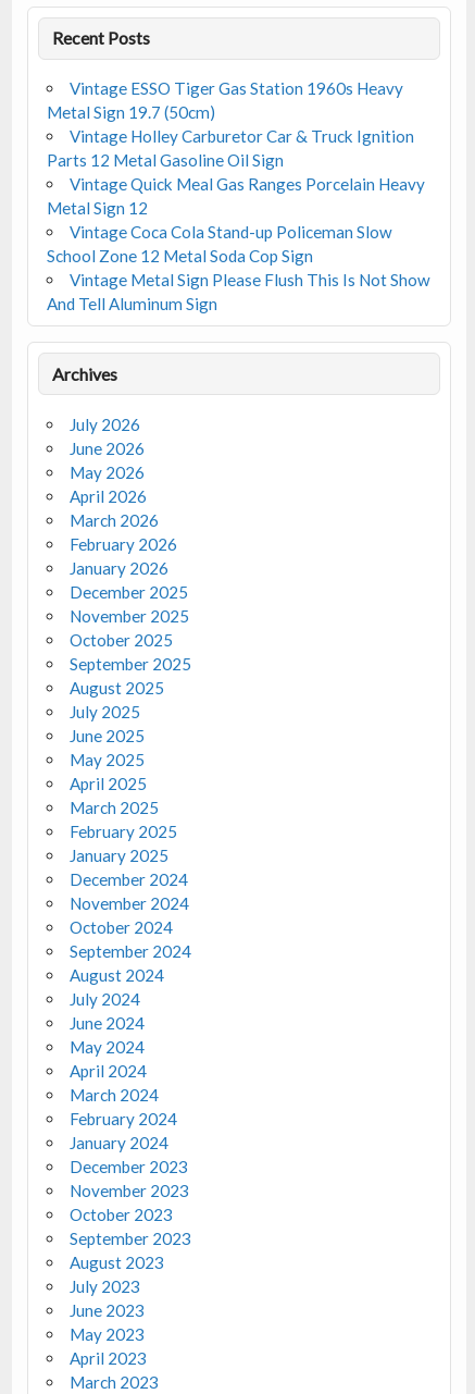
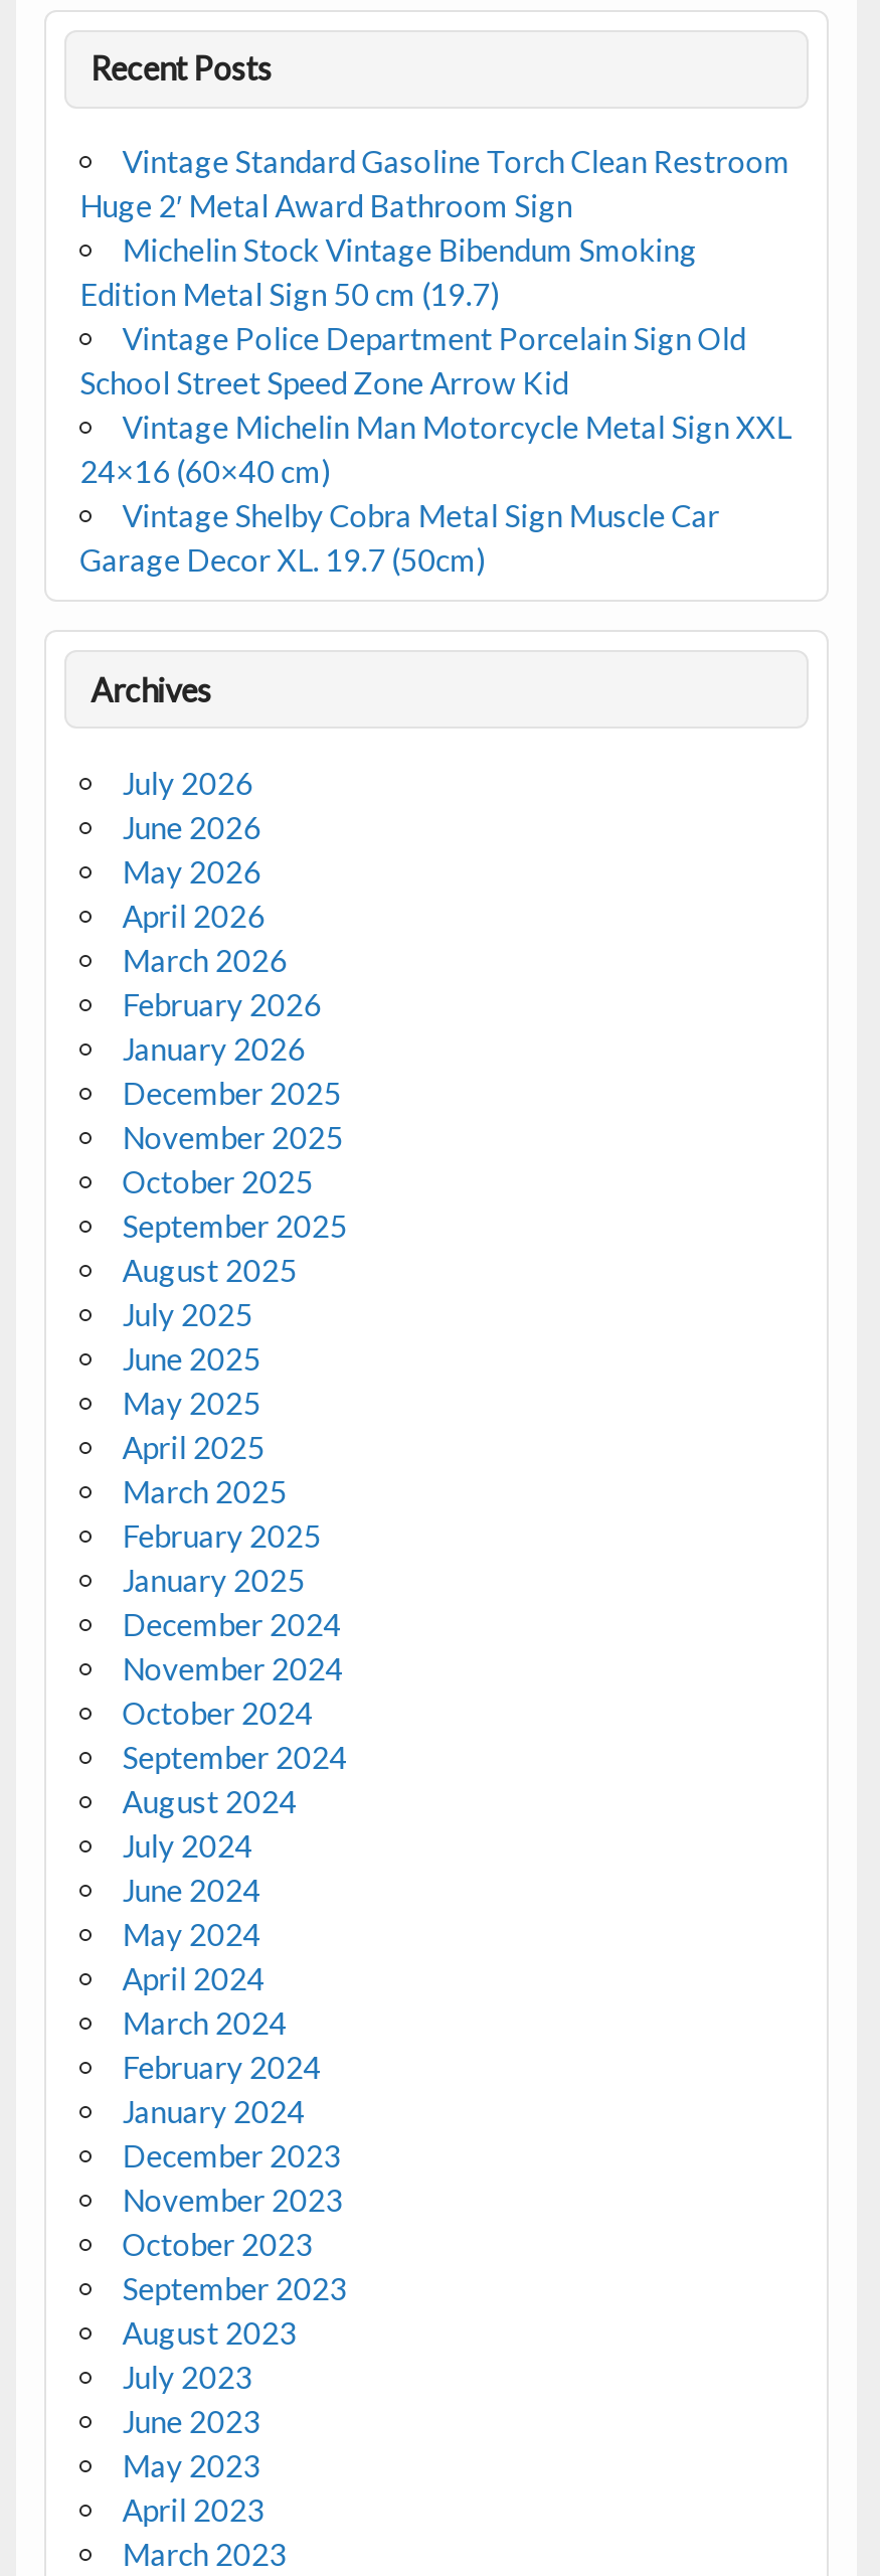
[46,79,430,314] Vintage ESSO Tiger Gas Station 1960s Heavy | Metal Sign 19.7 (50cm) | Vintage Holley Carburetor Car & Truck Ignition | Parts 12 Metal Gasoline Oil Sign | Vintage Quick Meal Gas Ranges Porcelain Heavy | Metal Sign 12 | Vintage Coca Cola Stand-up Policeman Slow | School Zone 12 Metal Soda Cop Sign | Vintage Metal Sign Please Flush This Is Not Show | And Tell Aluminum Sign -> [80,143,792,578] Vintage Standard Gasoline Torch Clean Restroom | Huge 2′ Metal Award Bathroom Sign | Michelin Stock Vintage Bibendum Smoking | Edition Metal Sign 50 cm (19.7) | Vintage Police Department Porcelain Sign Old | School Street Speed Zone Arrow Kid | Vintage Michelin Man Motorcycle Metal Sign XXL | 24×16 (60×40 cm) | Vintage Shelby Cobra Metal Sign Muscle Car | Garage Decor XL. 19.7 (50cm)

